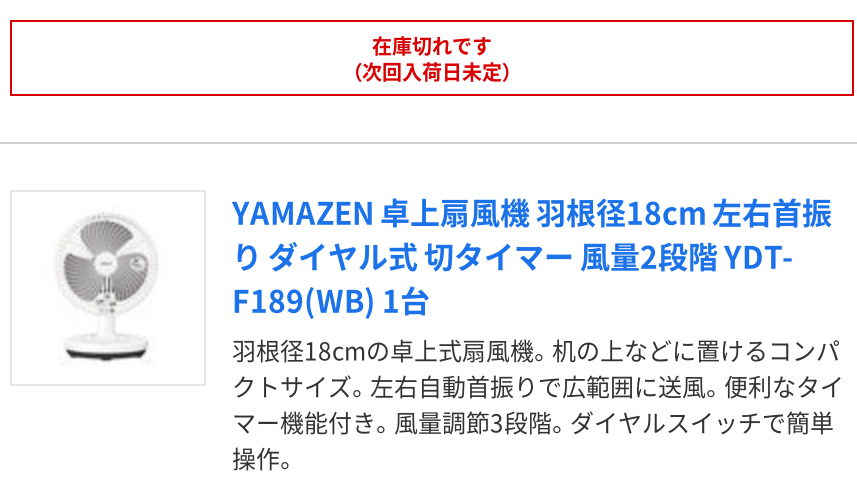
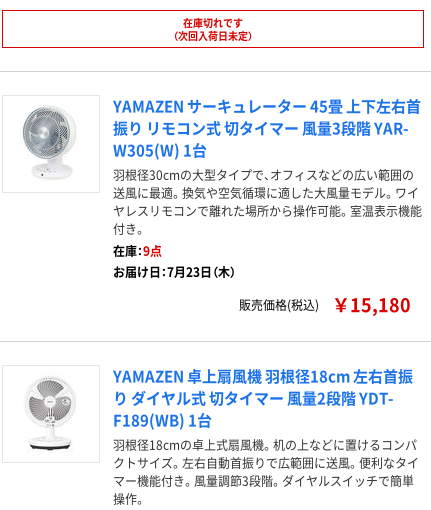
none -> [22,108,69,180] [image]
none -> [113,95,422,317] YAMAZEN サーキュレーター 45畳 上下左右首 | 振り リモコン式 切タイマー 風量3段階 YAR- | W305(W) 1台 | 羽根径30cmの大型タイプで、オフィスなどの広い範囲の | 送風に最適。換気や空気循環に適した大風量モデル。ワイ | ヤレスリモコンで離れた場所から操作可能。室温表示機能 | 付き。 | 在庫：9点 | お届け日：7月23日（木） | 販売価格(税込) | ￥15,180

